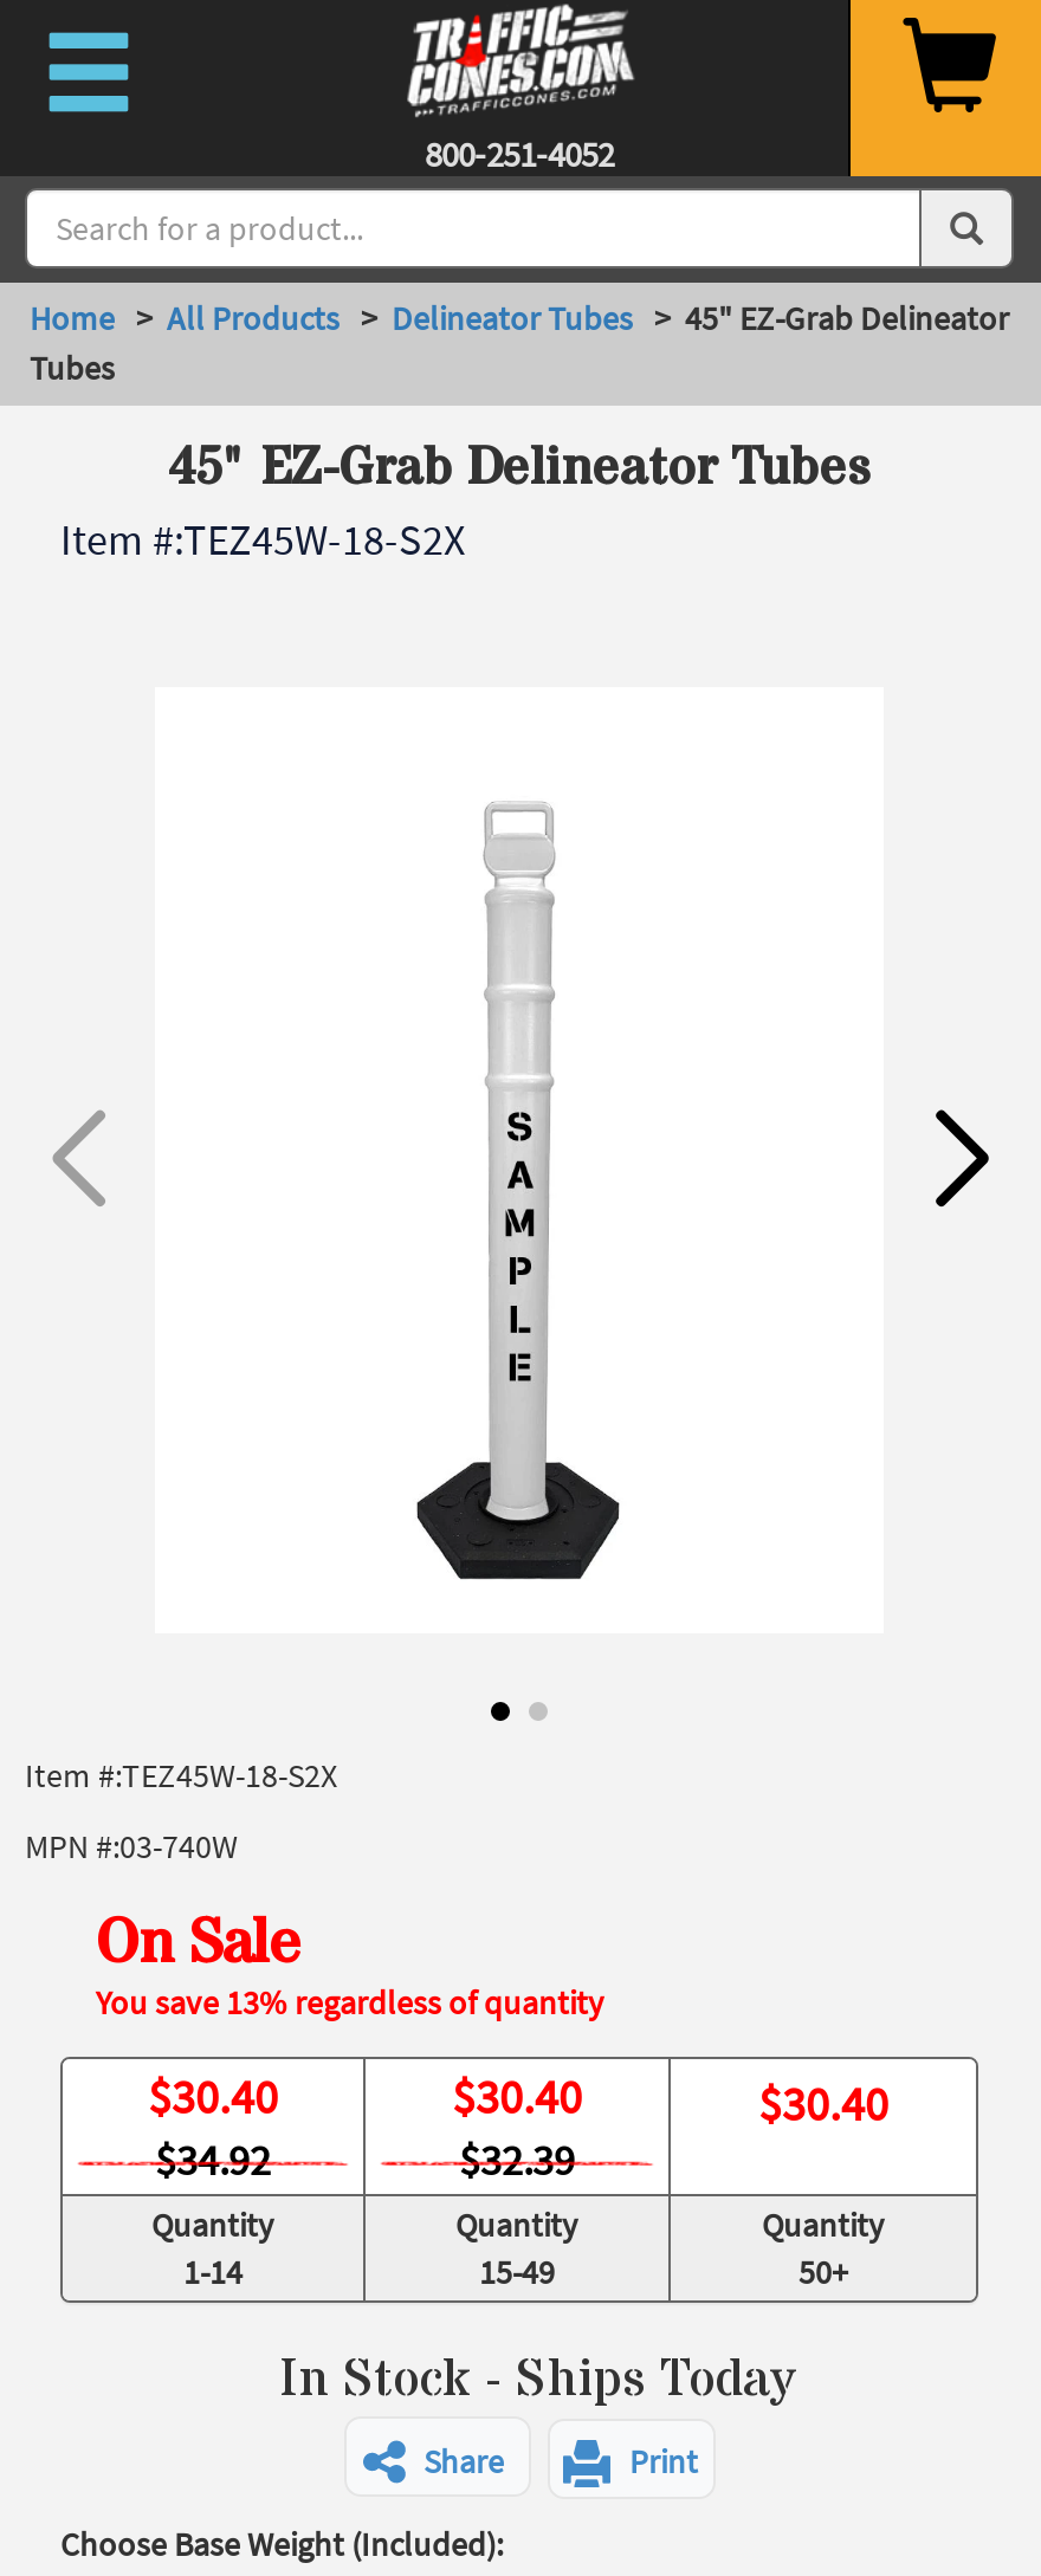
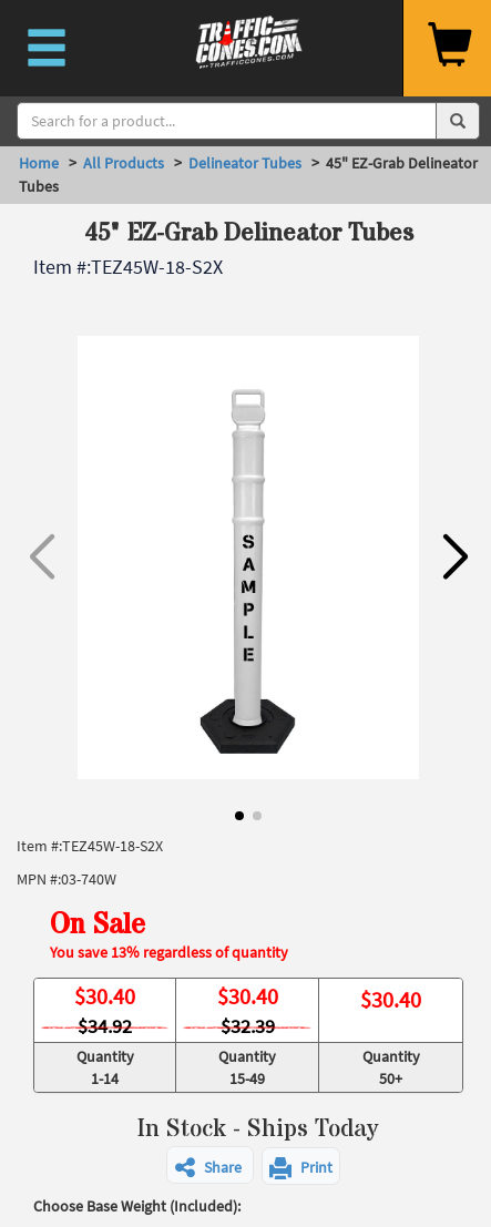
[425,131,614,176] 800-251-4052 -> none

